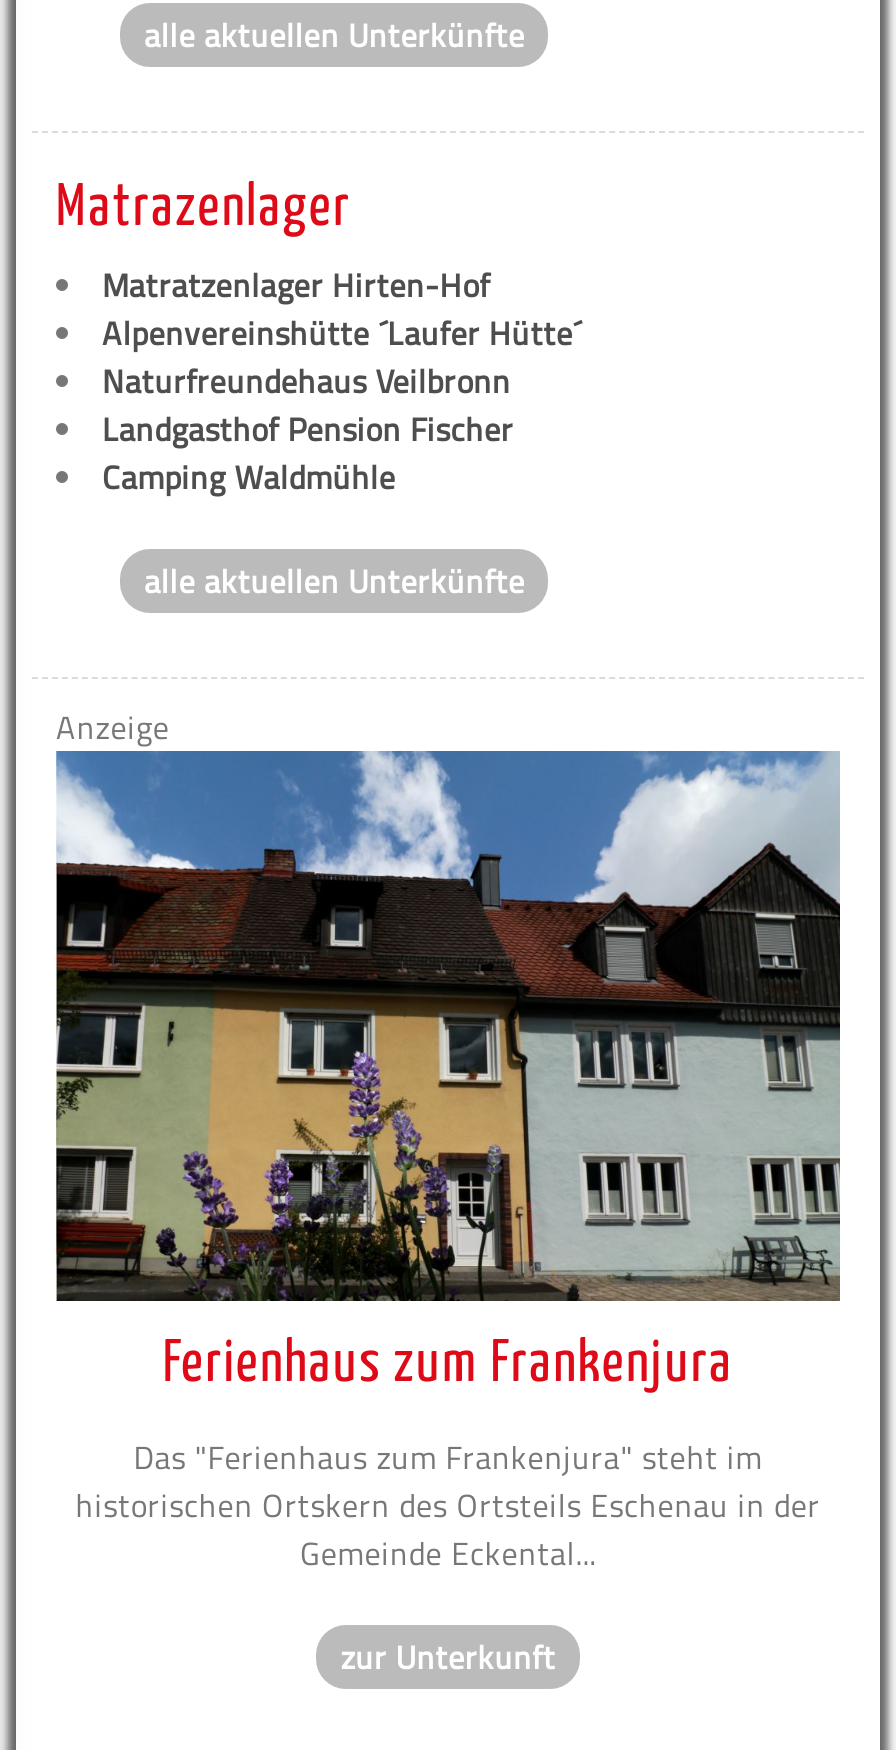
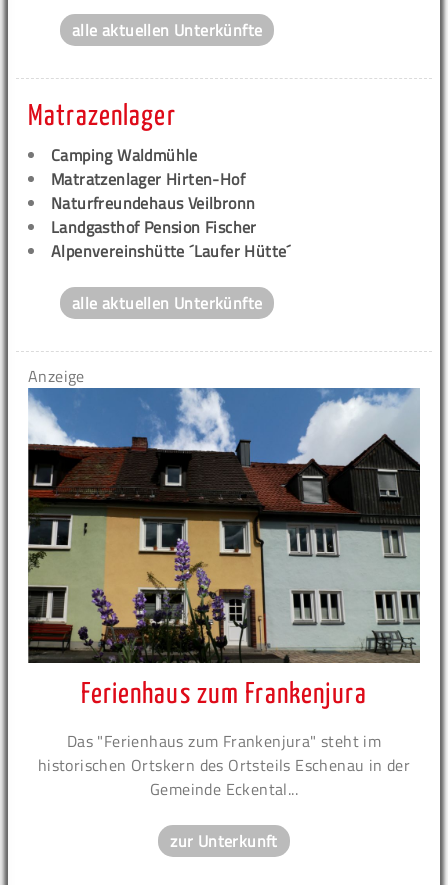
moved [102,260,490,308] -> [51,166,245,190]: Matratzenlager Hirten-Hof
moved [102,308,582,356] -> [51,238,291,262]: Alpenvereinshütte ´Laufer Hütte´
moved [102,452,396,500] -> [51,142,198,166]: Camping Waldmühle

